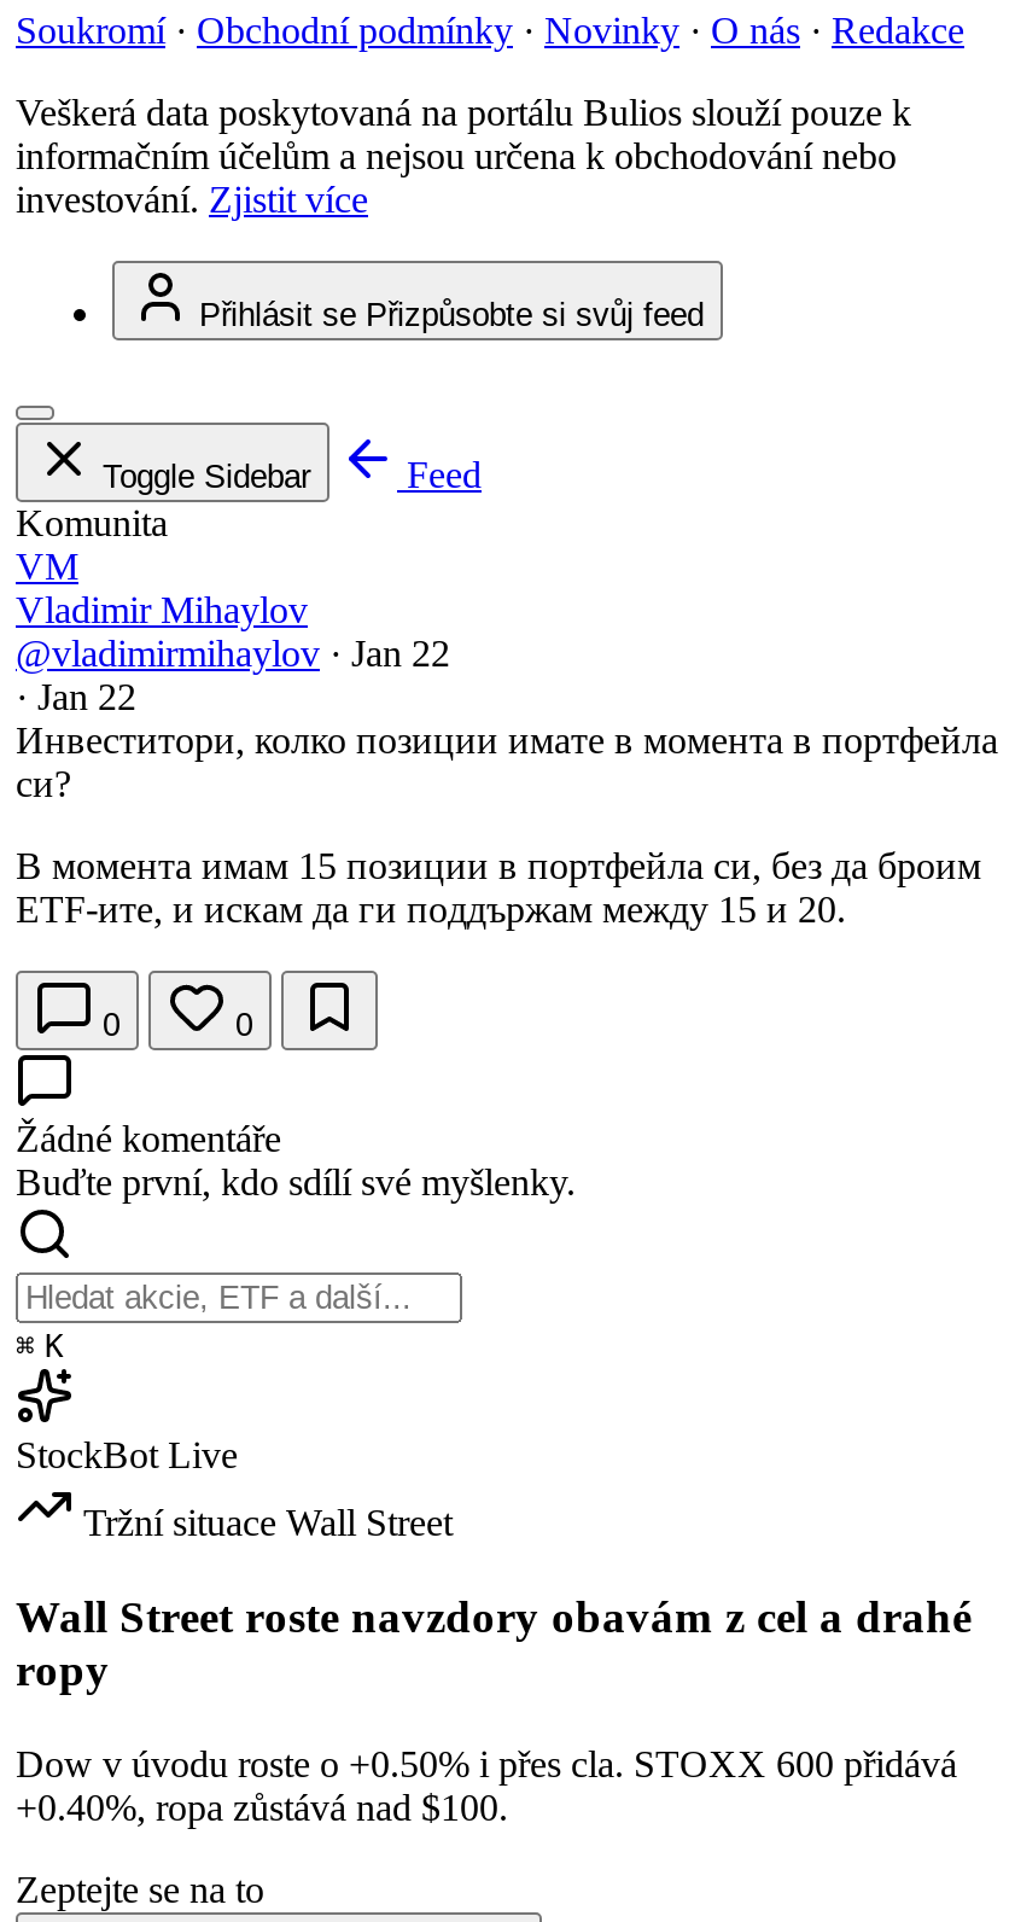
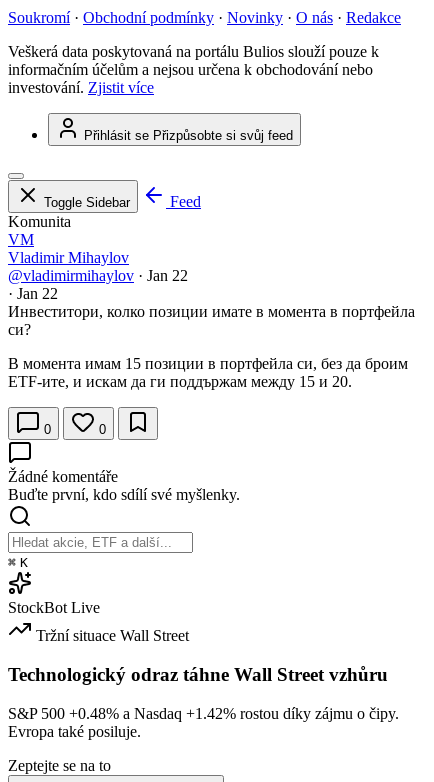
[16,1591,972,1695] Wall Street roste navzdory obavám z cel a drahé | ropy -> [8,664,388,685] Technologický odraz táhne Wall Street vzhůru
[16,1742,957,1827] Dow v úvodu roste o +0.50% i přes cla. STOXX 600 přidává | +0.40%, ropa zůstává nad $100. -> [8,704,399,739] S&P 500 +0.48% a Nasdaq +1.42% rostou díky zájmu o čipy. | Evropa také posiluje.

